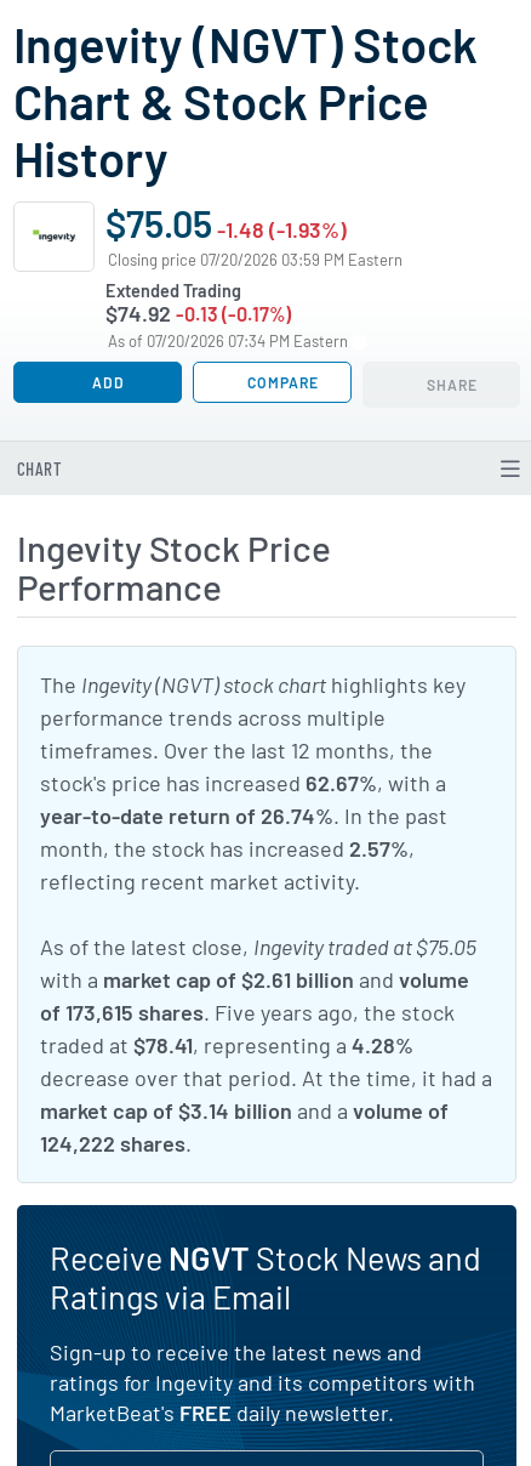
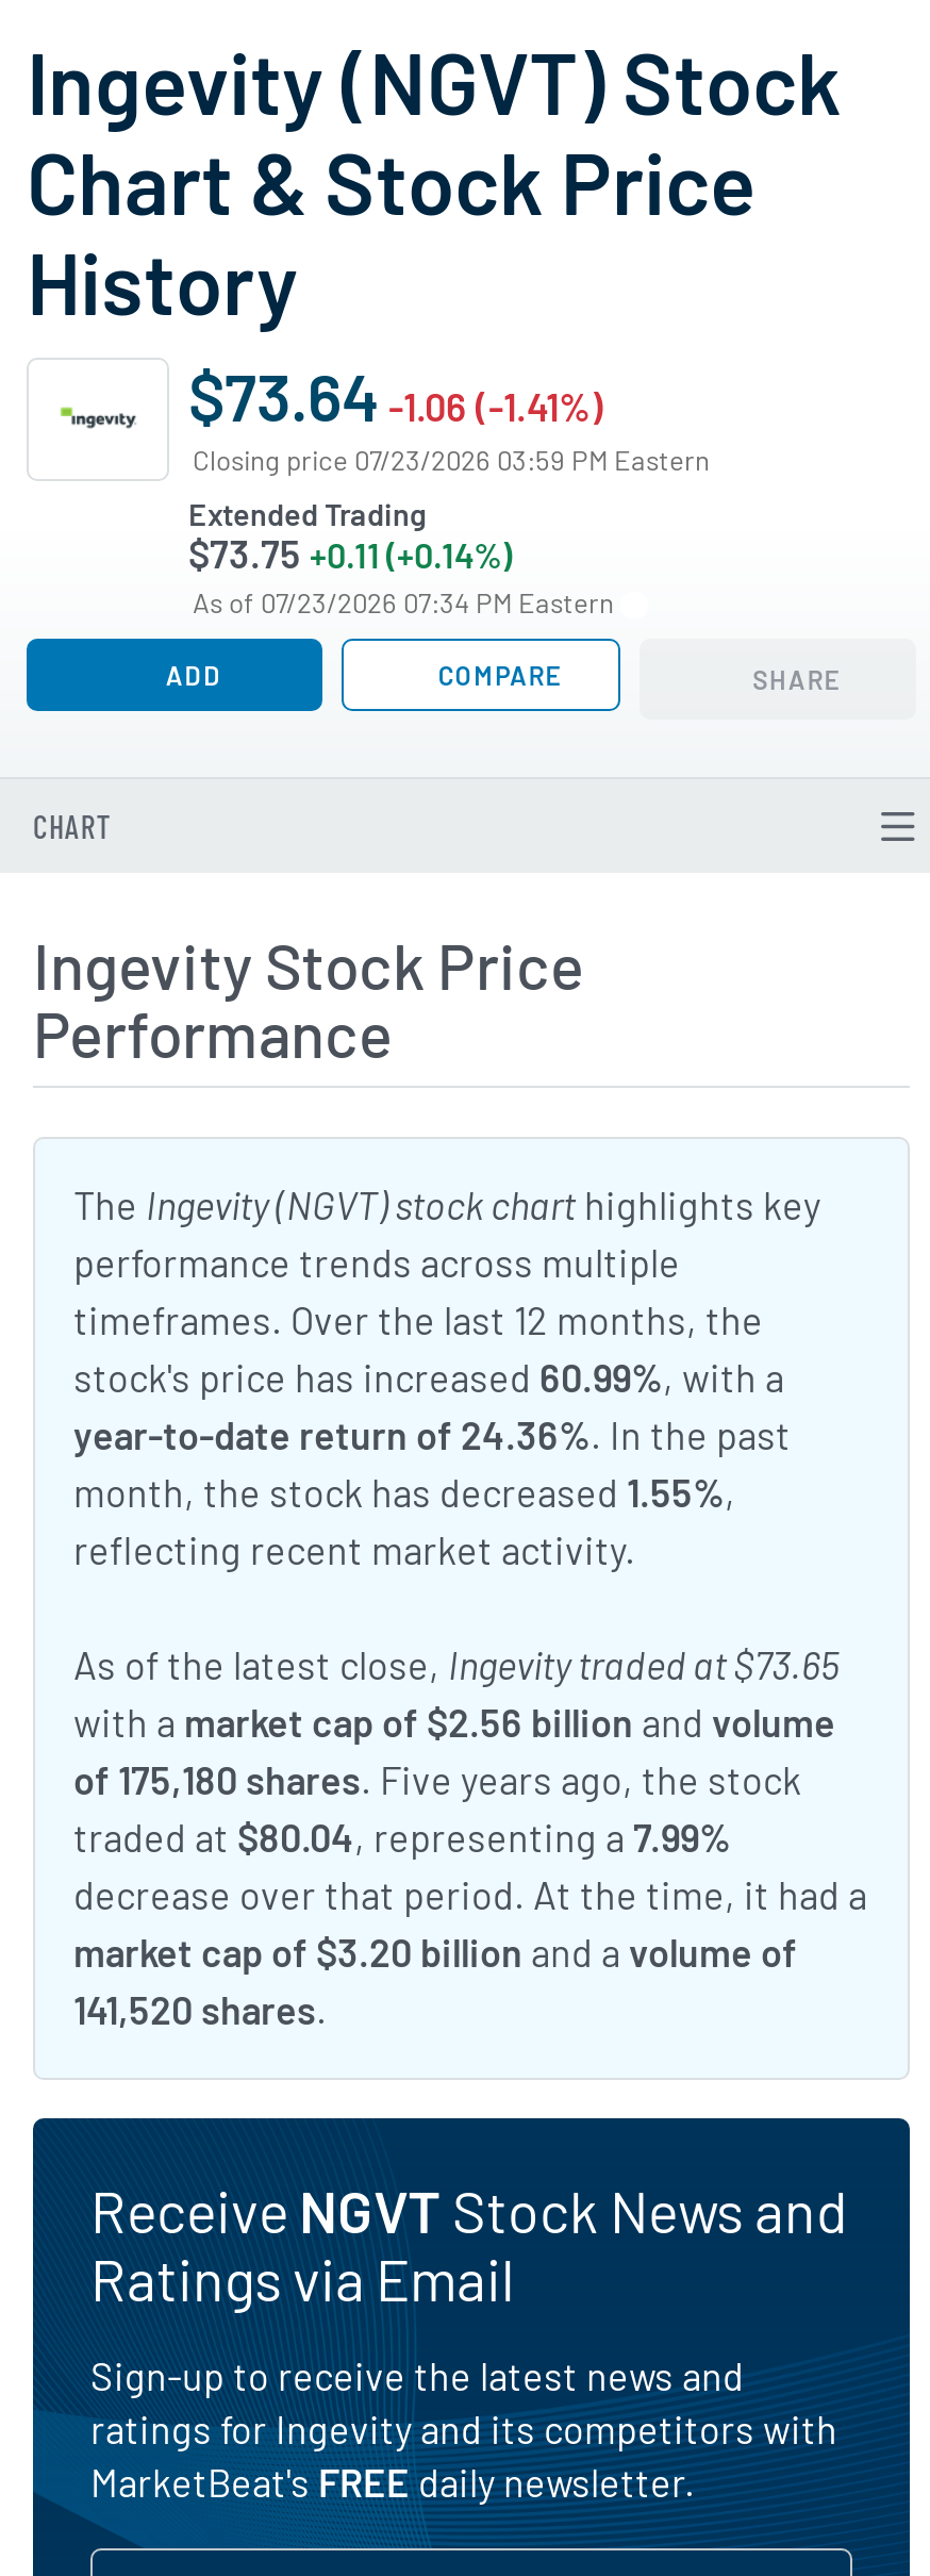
[105,200,347,245] $75.05 -1.48 (-1.93%) -> [188,356,603,434] $73.64 -1.06 (-1.41%)
[108,250,402,269] Closing price 07/20/2026 03:59 PM Eastern -> [193,443,710,477] Closing price 07/23/2026 03:59 PM Eastern
[105,300,291,326] $74.92 -0.13 (-0.17%) -> [188,530,512,577] $73.75 +0.11 (+0.14%)
[108,331,352,351] As of 07/20/2026 07:34 PM Eastern -> [193,585,620,620] As of 07/23/2026 07:34 PM Eastern
[40,769,446,796] stock's price has increased 62.67%, with a -> [73,1353,784,1400] stock's price has increased 60.99%, with a
[40,802,447,829] year-to-date return of 26.74%. In the past -> [73,1411,791,1458] year-to-date return of 24.36%. In the past
[40,835,415,861] month, the stock has increased 2.57%, -> [73,1468,735,1515] month, the stock has decreased 1.55%,
[40,933,476,960] As of the latest close, Ingevity traded at $75.05 -> [73,1641,840,1688] As of the latest close, Ingevity traded at $73.65
[40,966,469,992] with a market cap of $2.61 billion and volume -> [73,1698,835,1745] with a market cap of $2.56 billion and volume
[40,998,455,1025] of 173,615 shares. Five years ago, the stock -> [73,1756,801,1803] of 175,180 shares. Five years ago, the stock
[40,1031,413,1058] traded at $78.41, representing a 4.28% -> [73,1813,731,1860] traded at $80.04, representing a 7.99%
[40,1097,449,1123] market cap of $3.14 billion and a volume of -> [73,1928,797,1975] market cap of $3.20 billion and a volume of
[40,1129,192,1156] 124,222 shares. -> [73,1986,327,2032] 141,520 shares.

